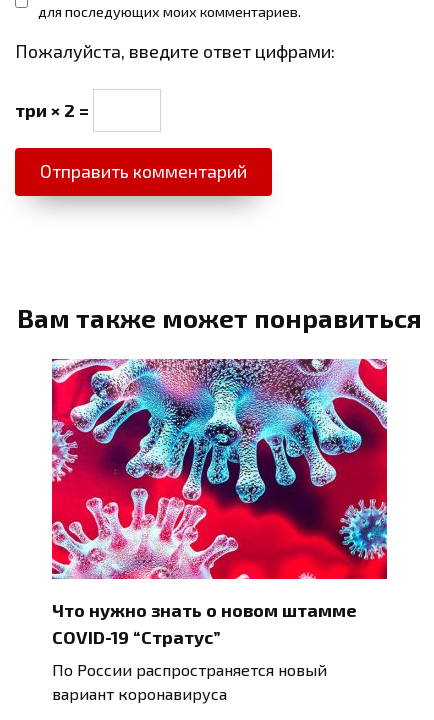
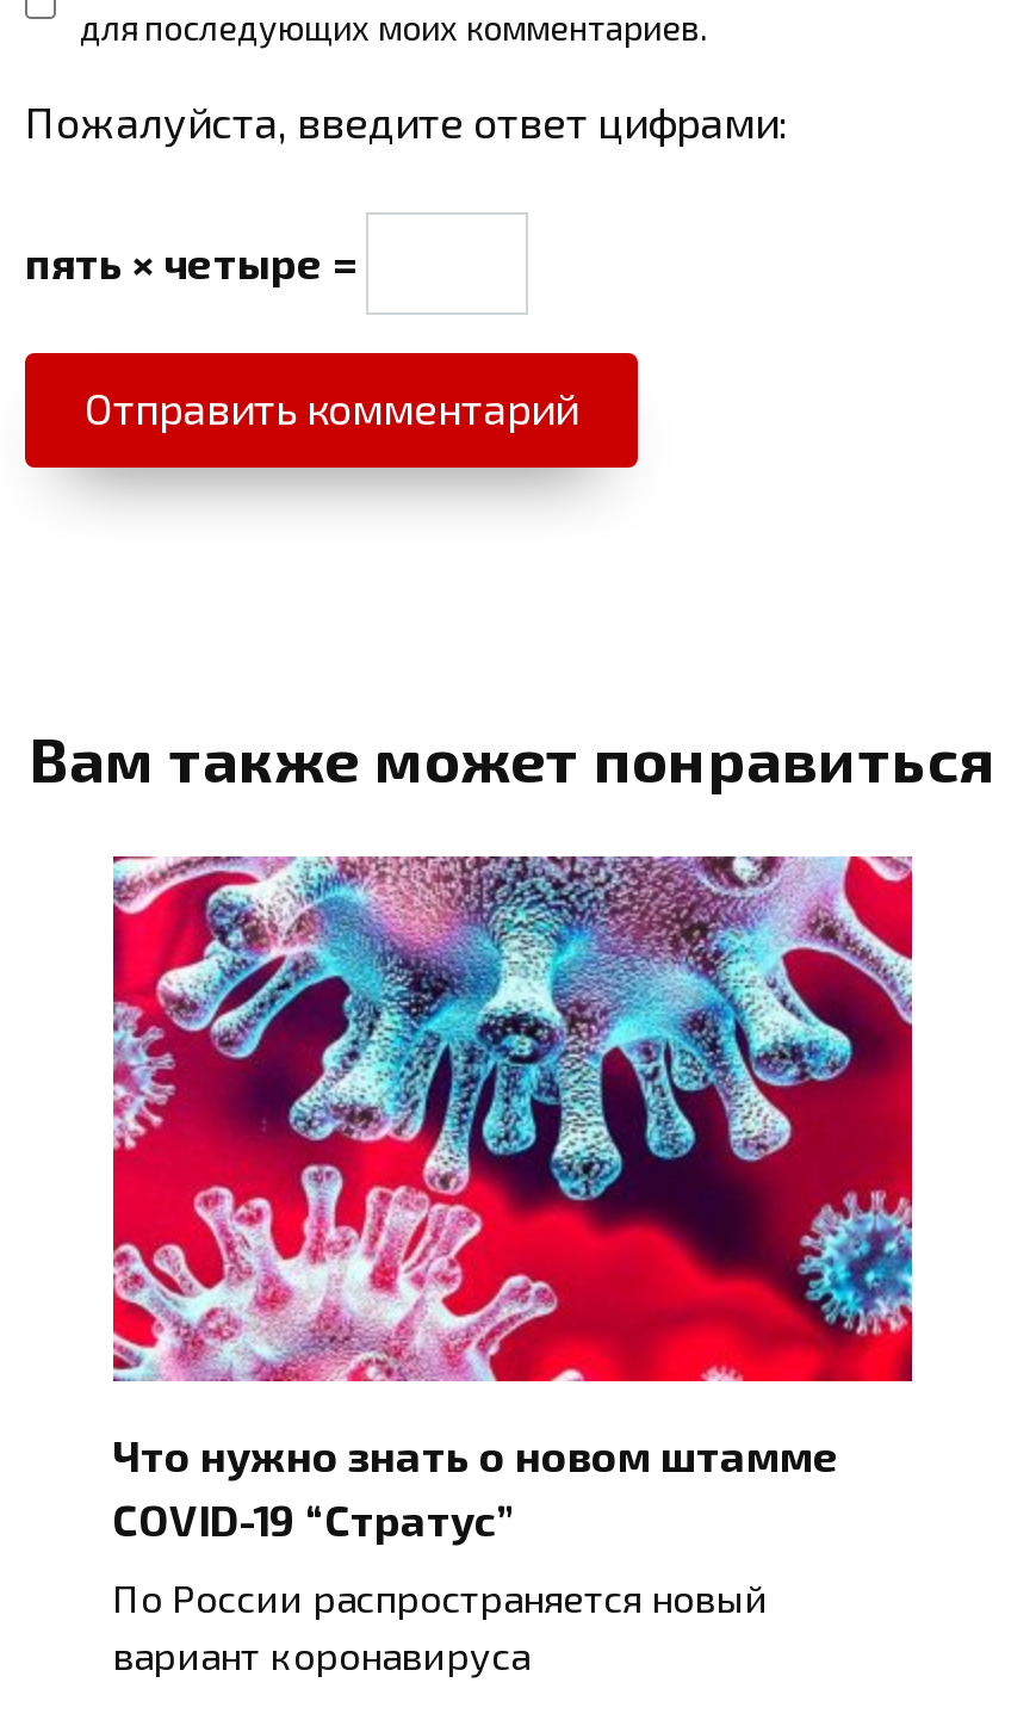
[15,99,93,121] три × 2 = -> [25,236,366,288] пять × четыре =

